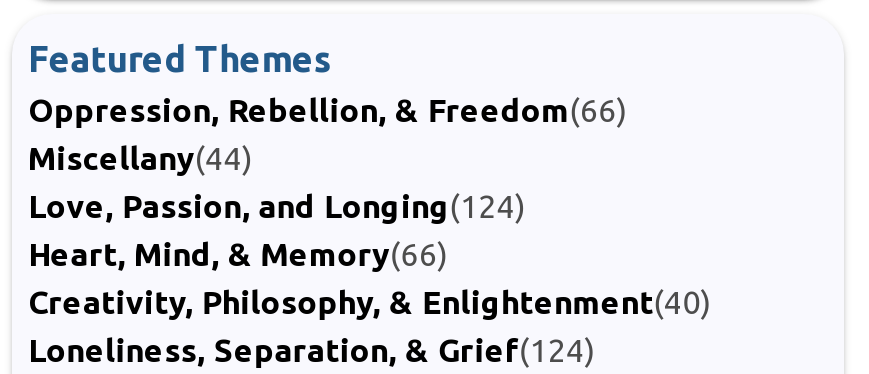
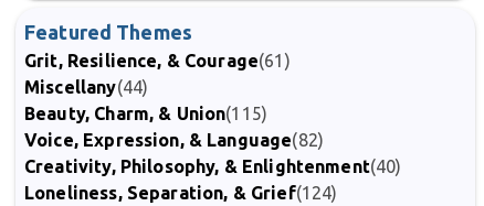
[28,92,627,128] Oppression, Rebellion, & Freedom(66) -> [24,51,290,71] Grit, Resilience, & Courage(61)
[28,188,525,272] Love, Passion, and Longing(124) | Heart, Mind, & Memory(66) -> [24,104,324,150] Beauty, Charm, & Union(115) | Voice, Expression, & Language(82)

